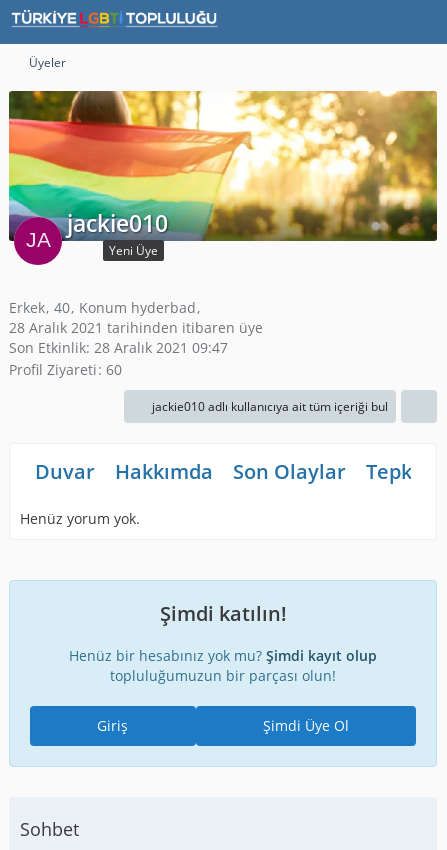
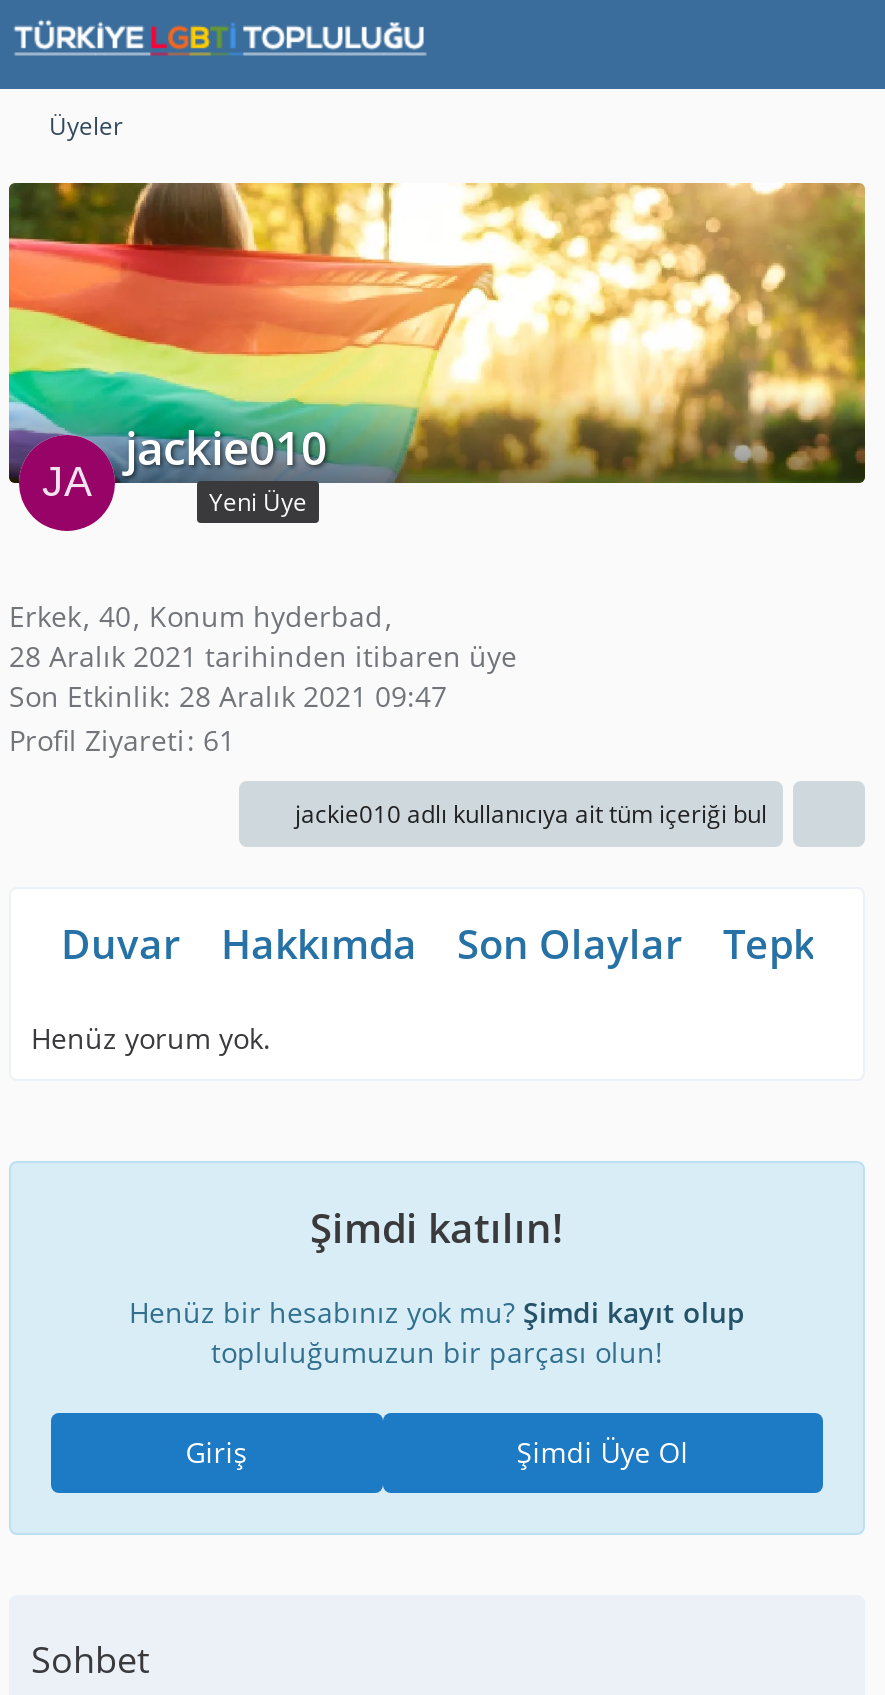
[9,359,122,378] Profil Ziyareti 60 -> [9,720,235,758] Profil Ziyareti 61

